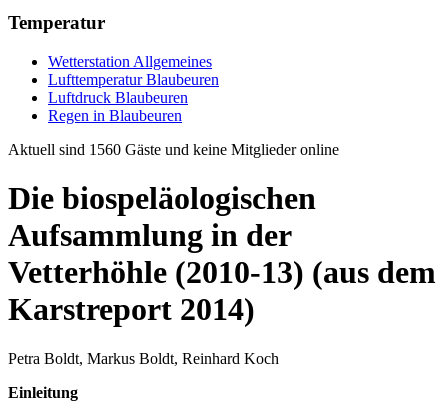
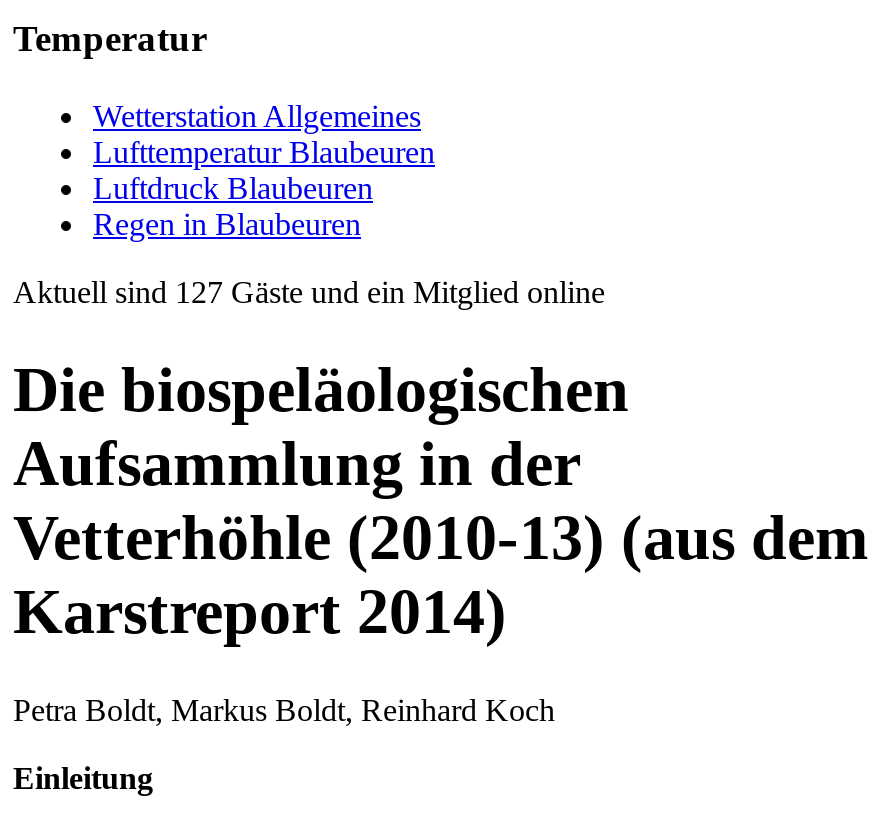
[8,141,339,158] Aktuell sind 1560 Gäste und keine Mitglieder online -> [13,275,605,309] Aktuell sind 127 Gäste und ein Mitglied online

